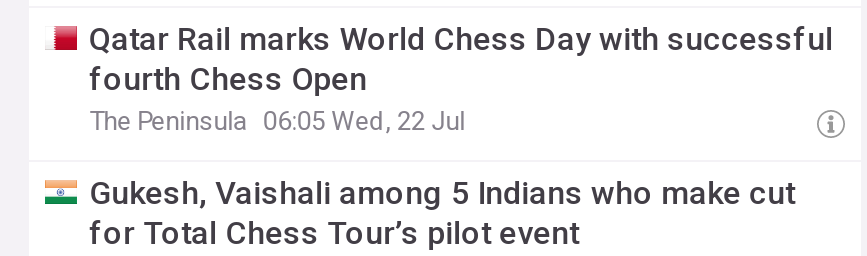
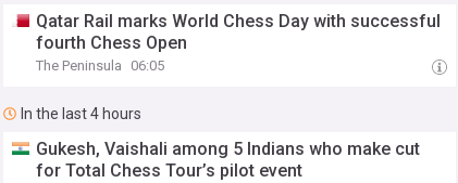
[89,106,465,136] The Peninsula 06:05 Wed, 22 Jul -> [21,57,164,122] The Peninsula 06:05 | In the last 4 hours

